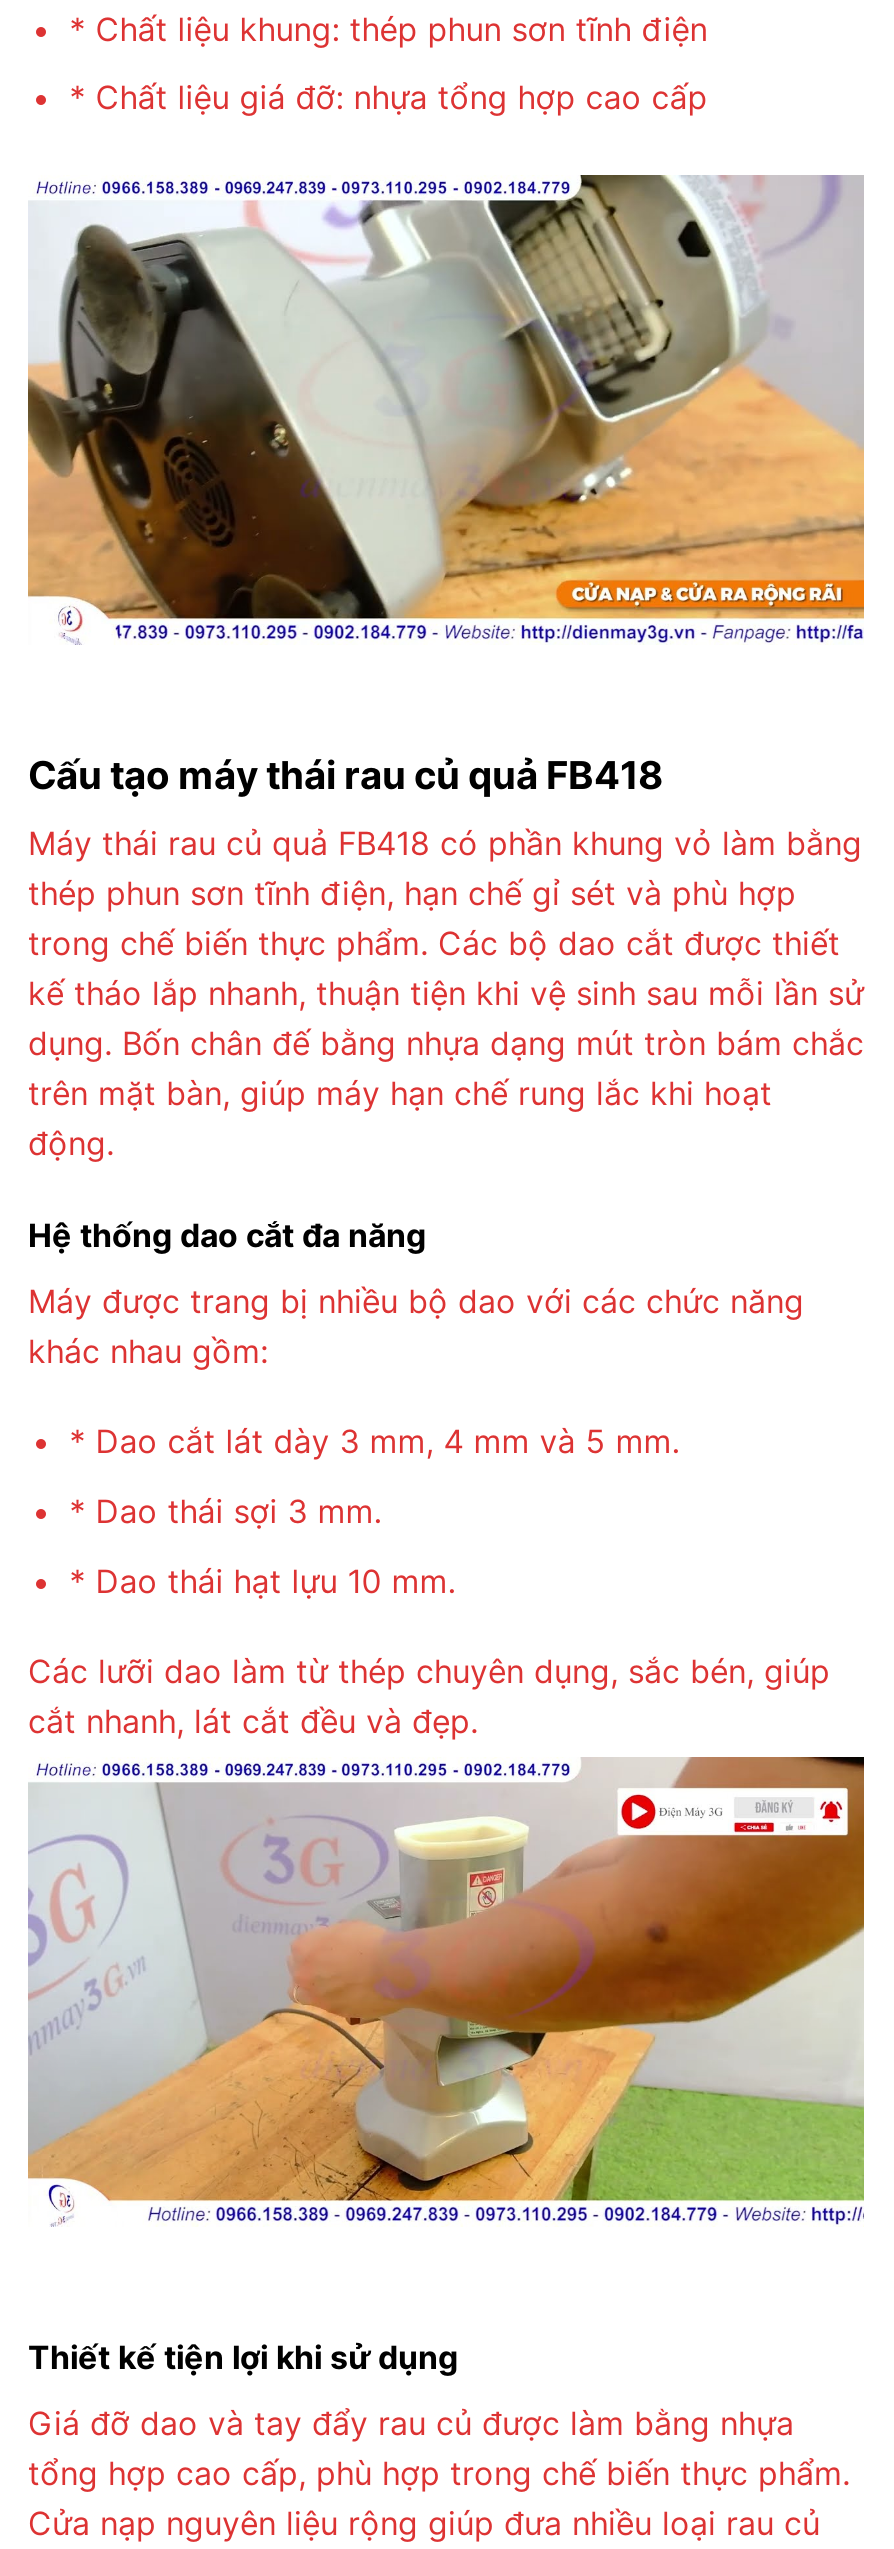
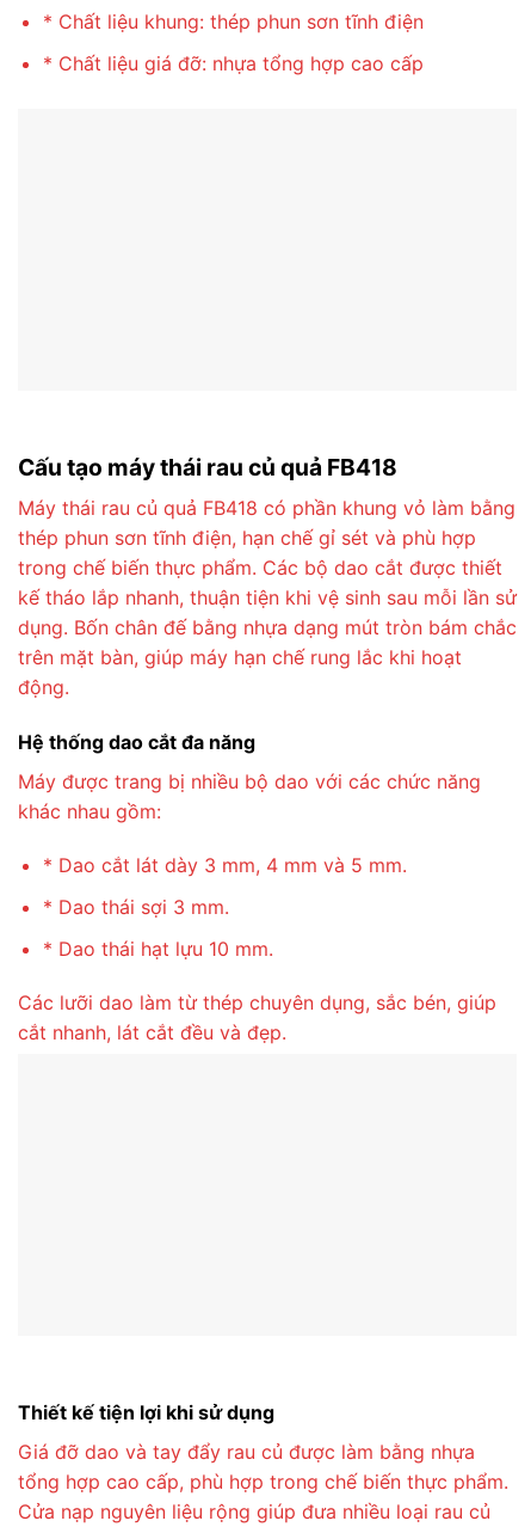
[26,173,866,645] [image] -> none
[26,1755,866,2225] [image] -> none

